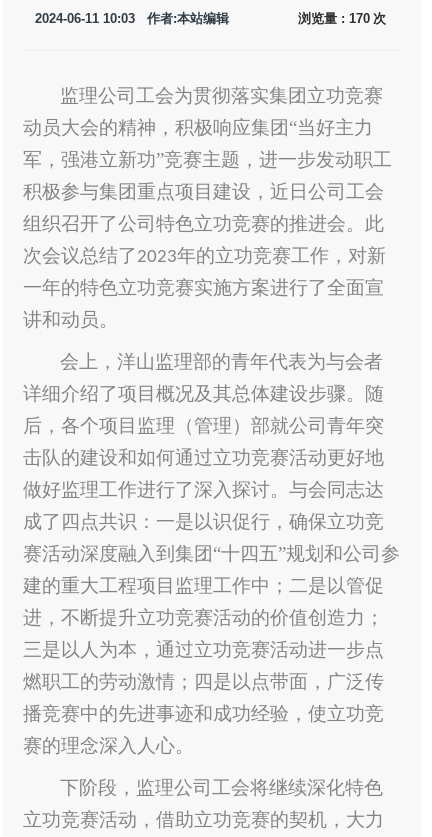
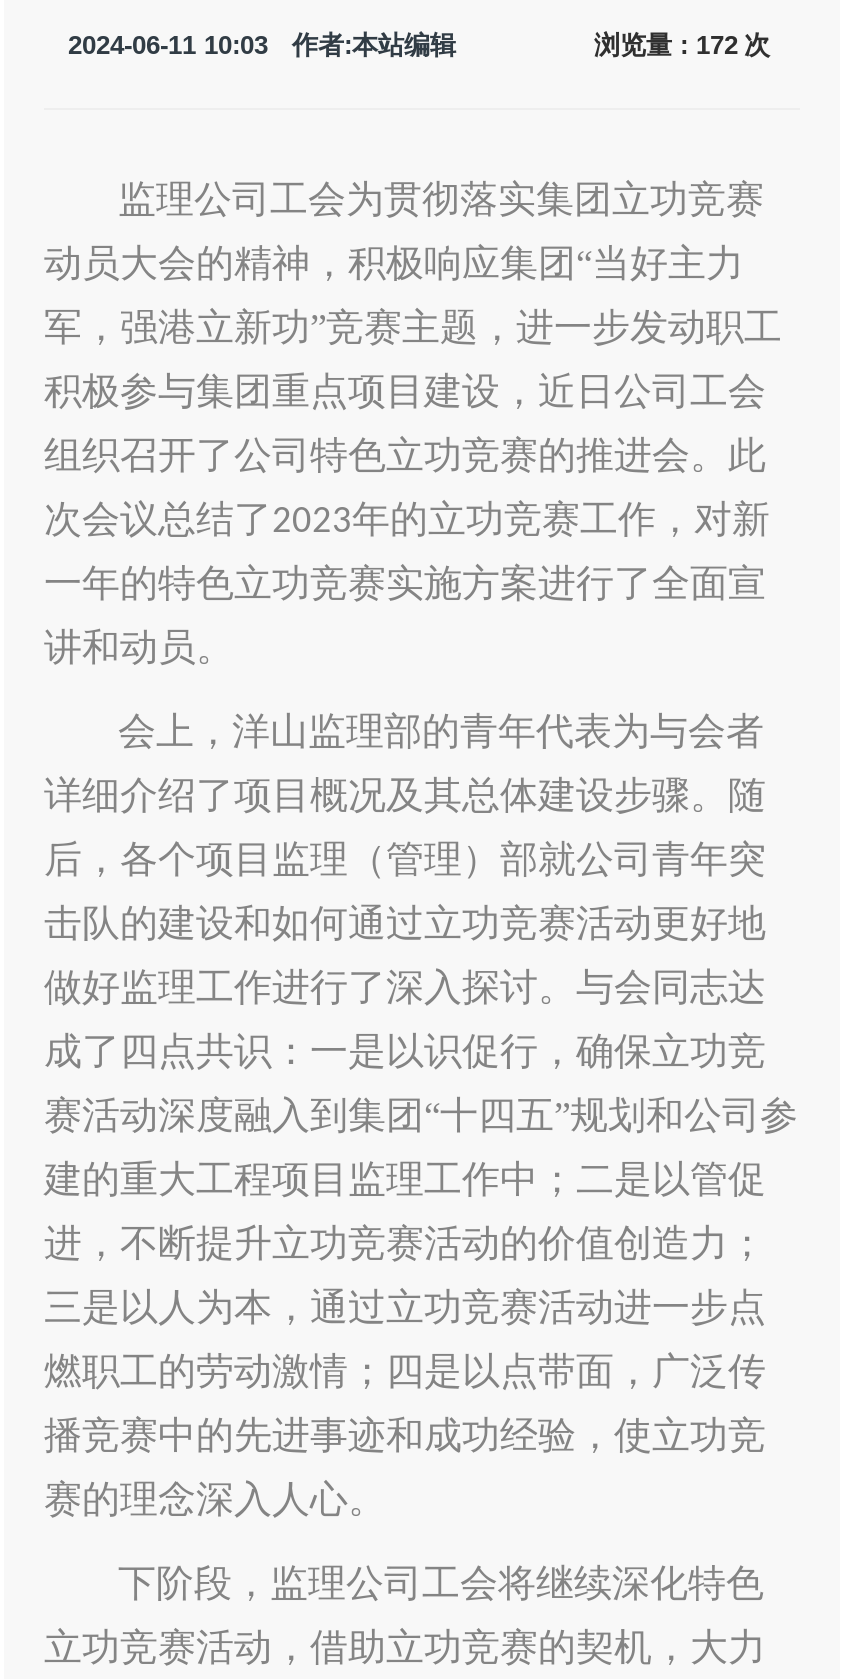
[298,11,386,26] 浏览量 : 170 次 -> [594,31,770,61] 浏览量 : 172 次

